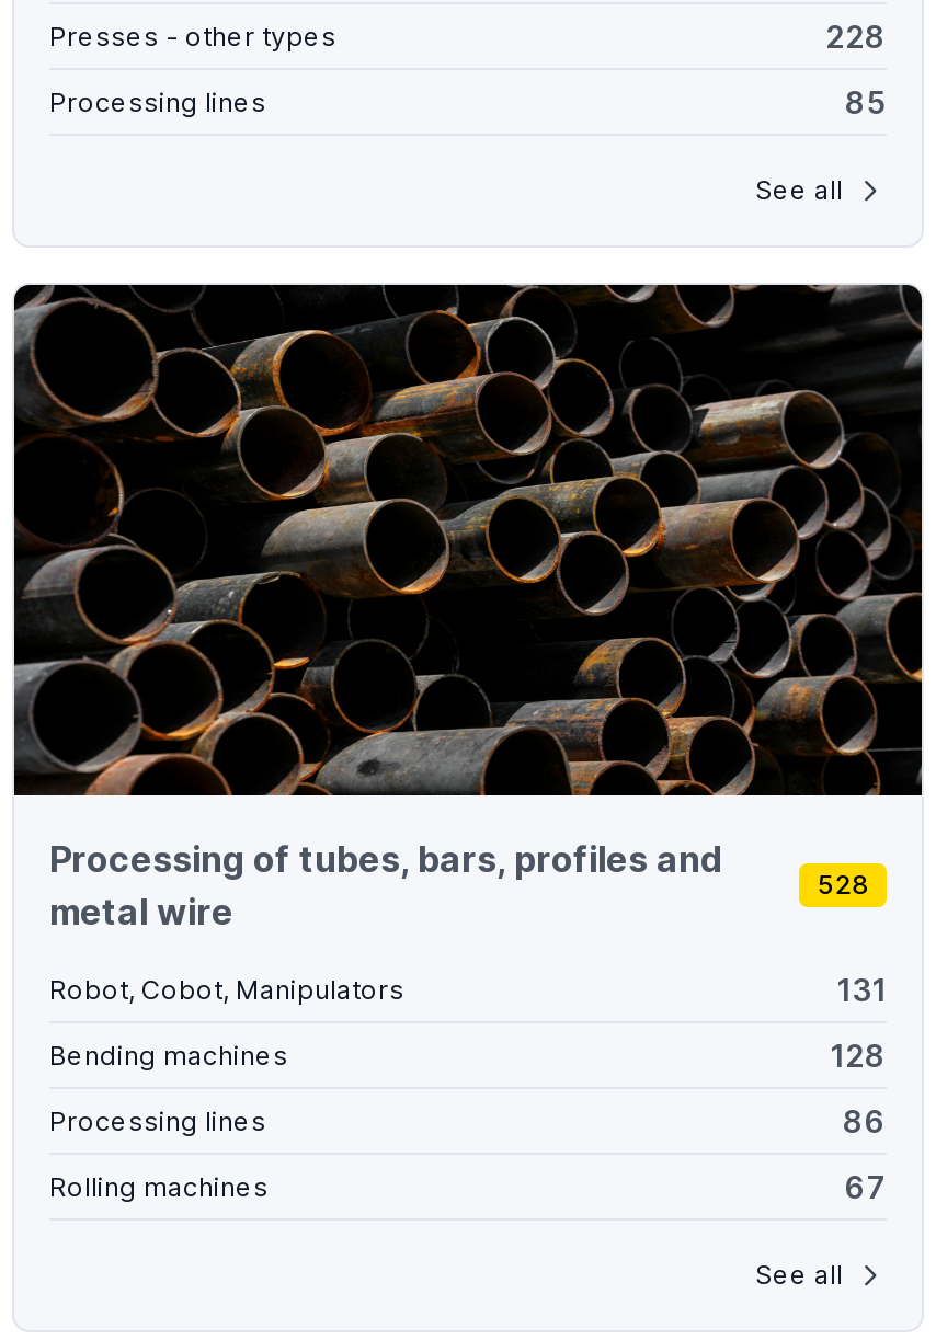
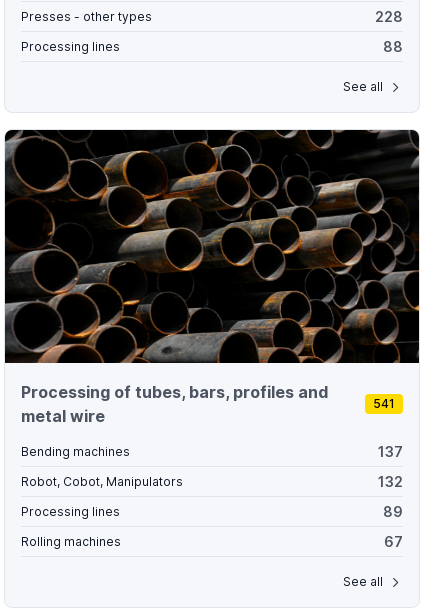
[845,84,887,121] 85 -> [383,38,403,55] 88
[817,868,887,1008] 528 | 131 -> [373,396,395,411] 541
moved [49,972,404,1005] -> [21,474,183,489]: Robot, Cobot, Manipulators
moved [49,1038,288,1071] -> [21,444,130,459]: Bending machines
[830,1037,887,1074] 128 -> [378,443,403,490] 137 | 132
[843,1103,887,1140] 86 -> [383,503,403,520] 89

